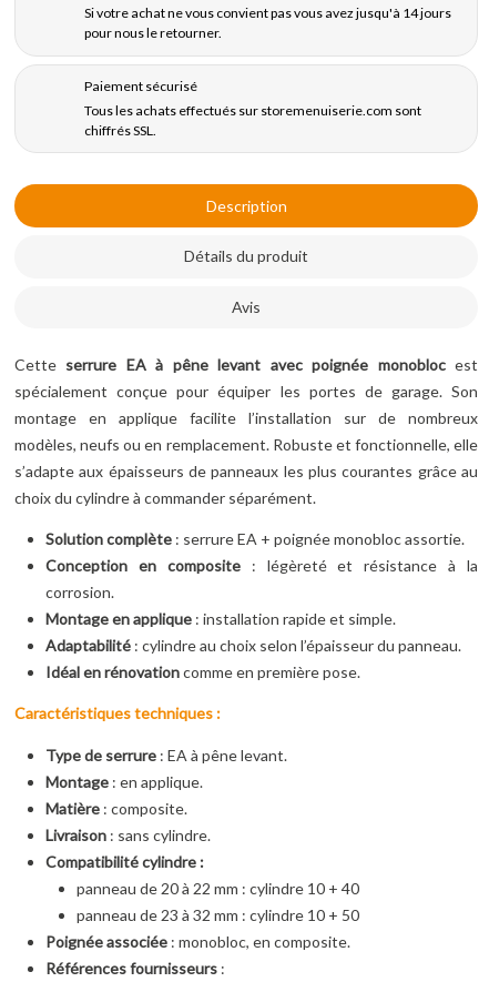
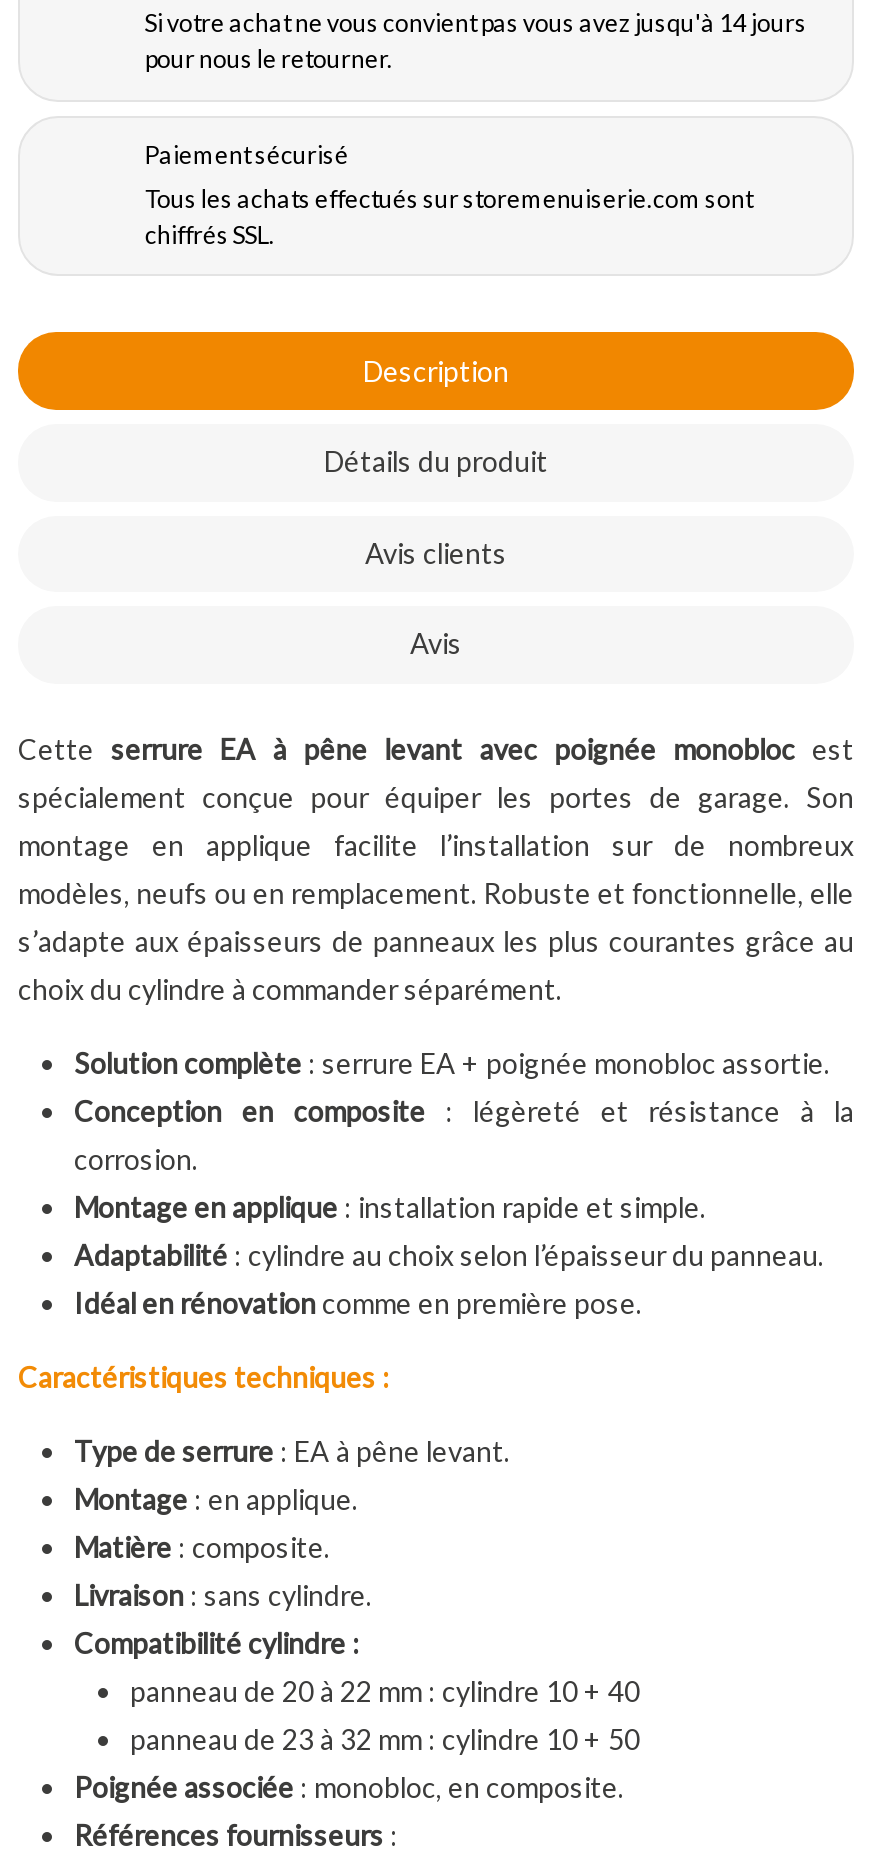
none -> [365,536,507,570] Avis clients

